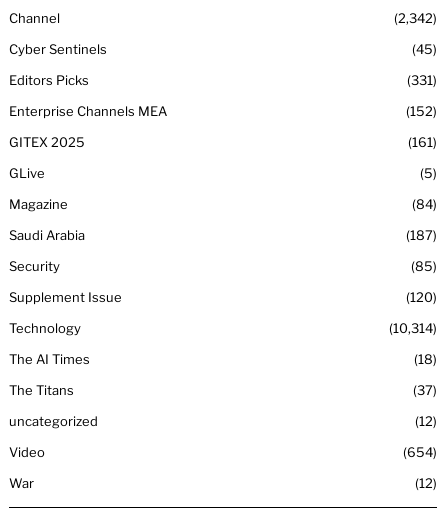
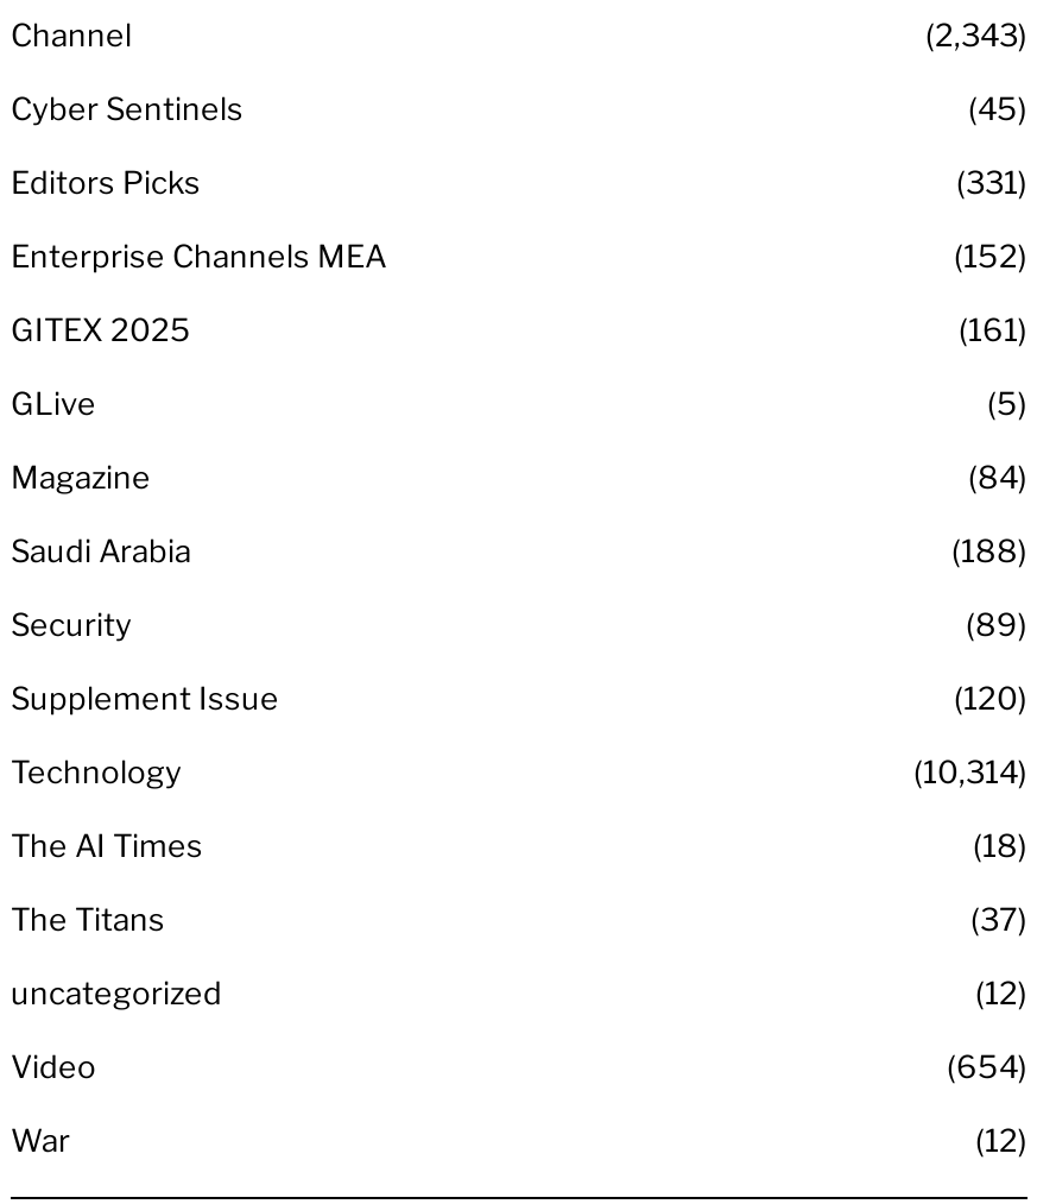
[398,10,433,26] 2,342 -> [935,16,1018,54] 2,343
[410,227,433,243] 187 -> [961,532,1018,570] 188
[415,258,433,274] 85 -> [975,605,1018,643] 89

